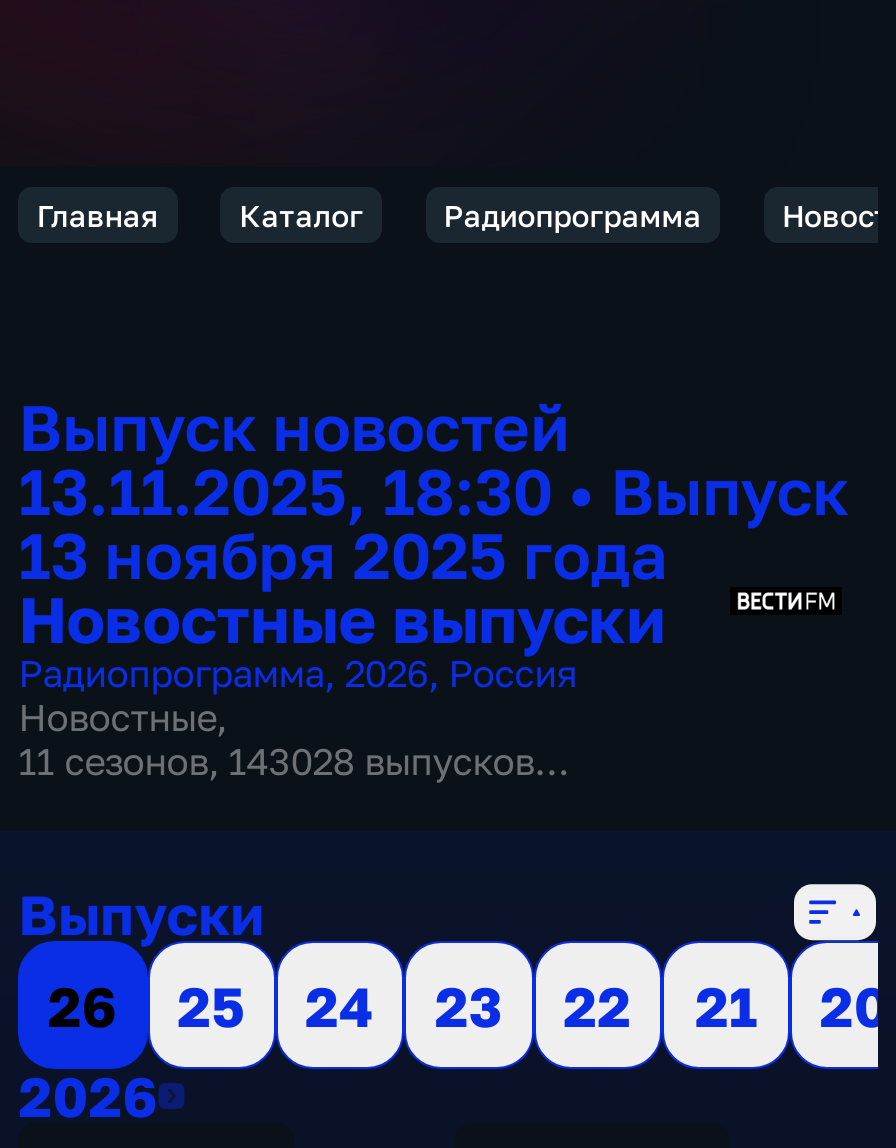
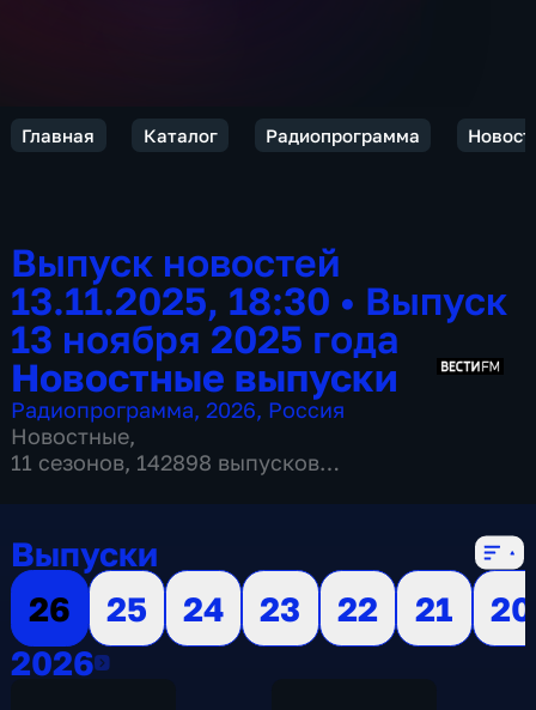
[18,739,534,783] 11 сезонов, 143028 выпусков -> [11,449,320,475] 11 сезонов, 142898 выпусков

